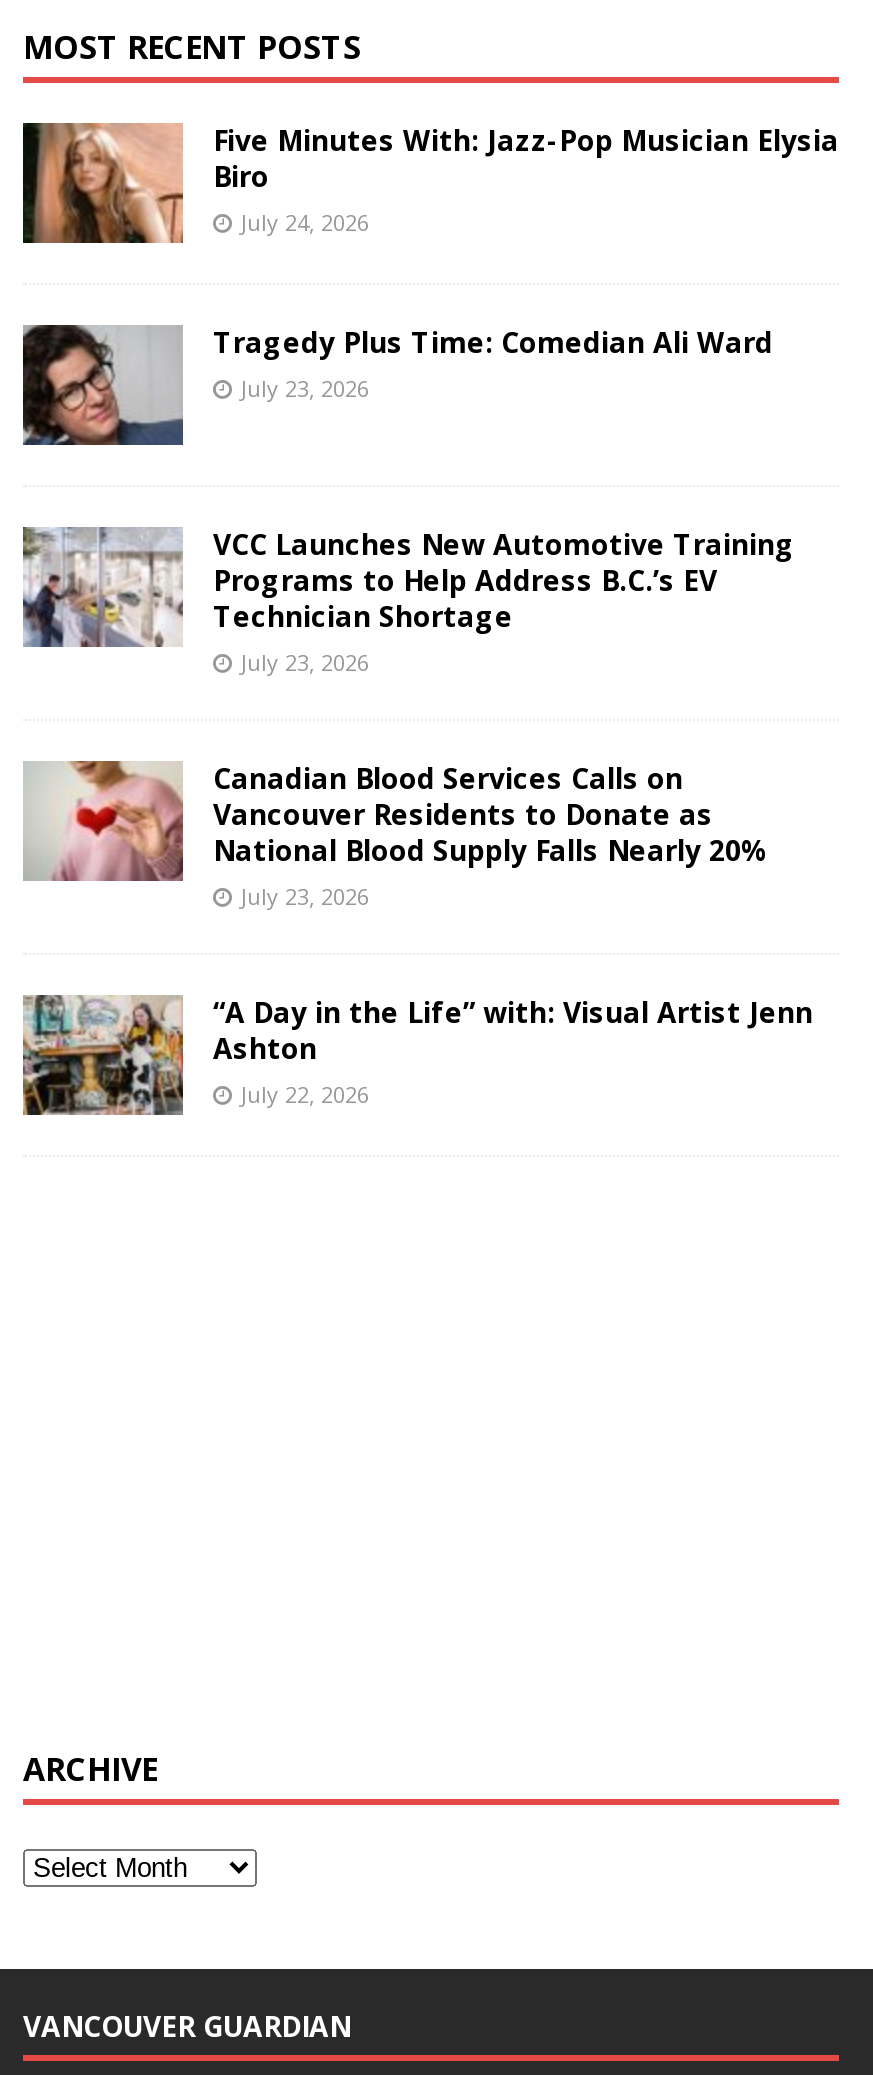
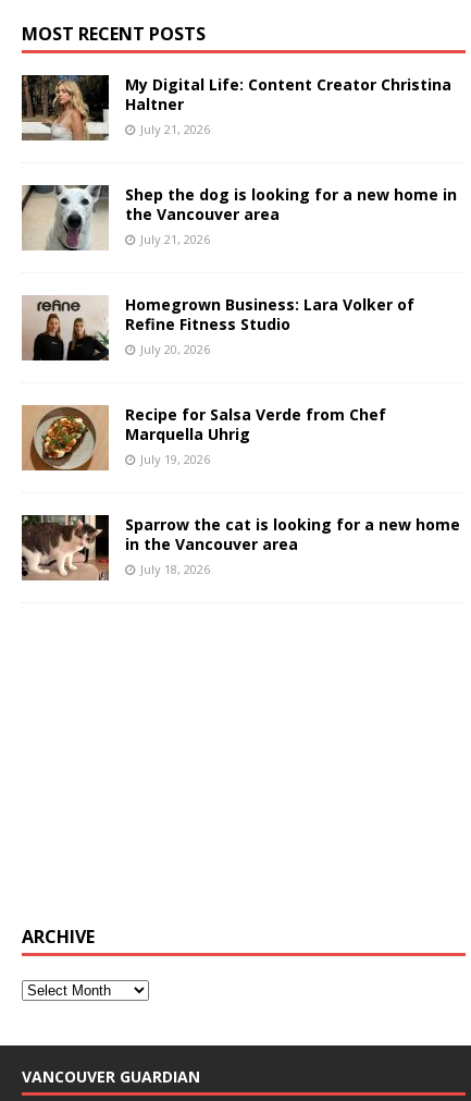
[23,121,839,245] [image] | Five Minutes With: Jazz-Pop Musician Elysia | Biro | July 24, 2026 -> [21,74,451,142] [image] | My Digital Life: Content Creator Christina | Haltner | July 21, 2026
[23,324,773,447] [image] | Tragedy Plus Time: Comedian Ali Ward | July 23, 2026 -> [21,184,457,250] [image] | Shep the dog is looking for a new home in | the Vancouver area | July 21, 2026
[23,526,795,678] [image] | VCC Launches New Automotive Training | Programs to Help Address B.C.’s EV | Technician Shortage | July 23, 2026 -> [21,294,414,362] [image] | Homegrown Business: Lara Volker of | Refine Fitness Studio | July 20, 2026
[23,759,769,912] [image] | Canadian Blood Services Calls on | Vancouver Residents to Donate as | National Blood Supply Falls Nearly 20% | July 23, 2026 -> [22,404,386,472] [image] | Recipe for Salsa Verde from Chef | Marquella Uhrig | July 19, 2026
[21,993,813,1117] [image] | “A Day in the Life” with: Visual Artist Jenn | Ashton | July 22, 2026 -> [21,514,460,582] [image] | Sparrow the cat is looking for a new home | in the Vancouver area | July 18, 2026

